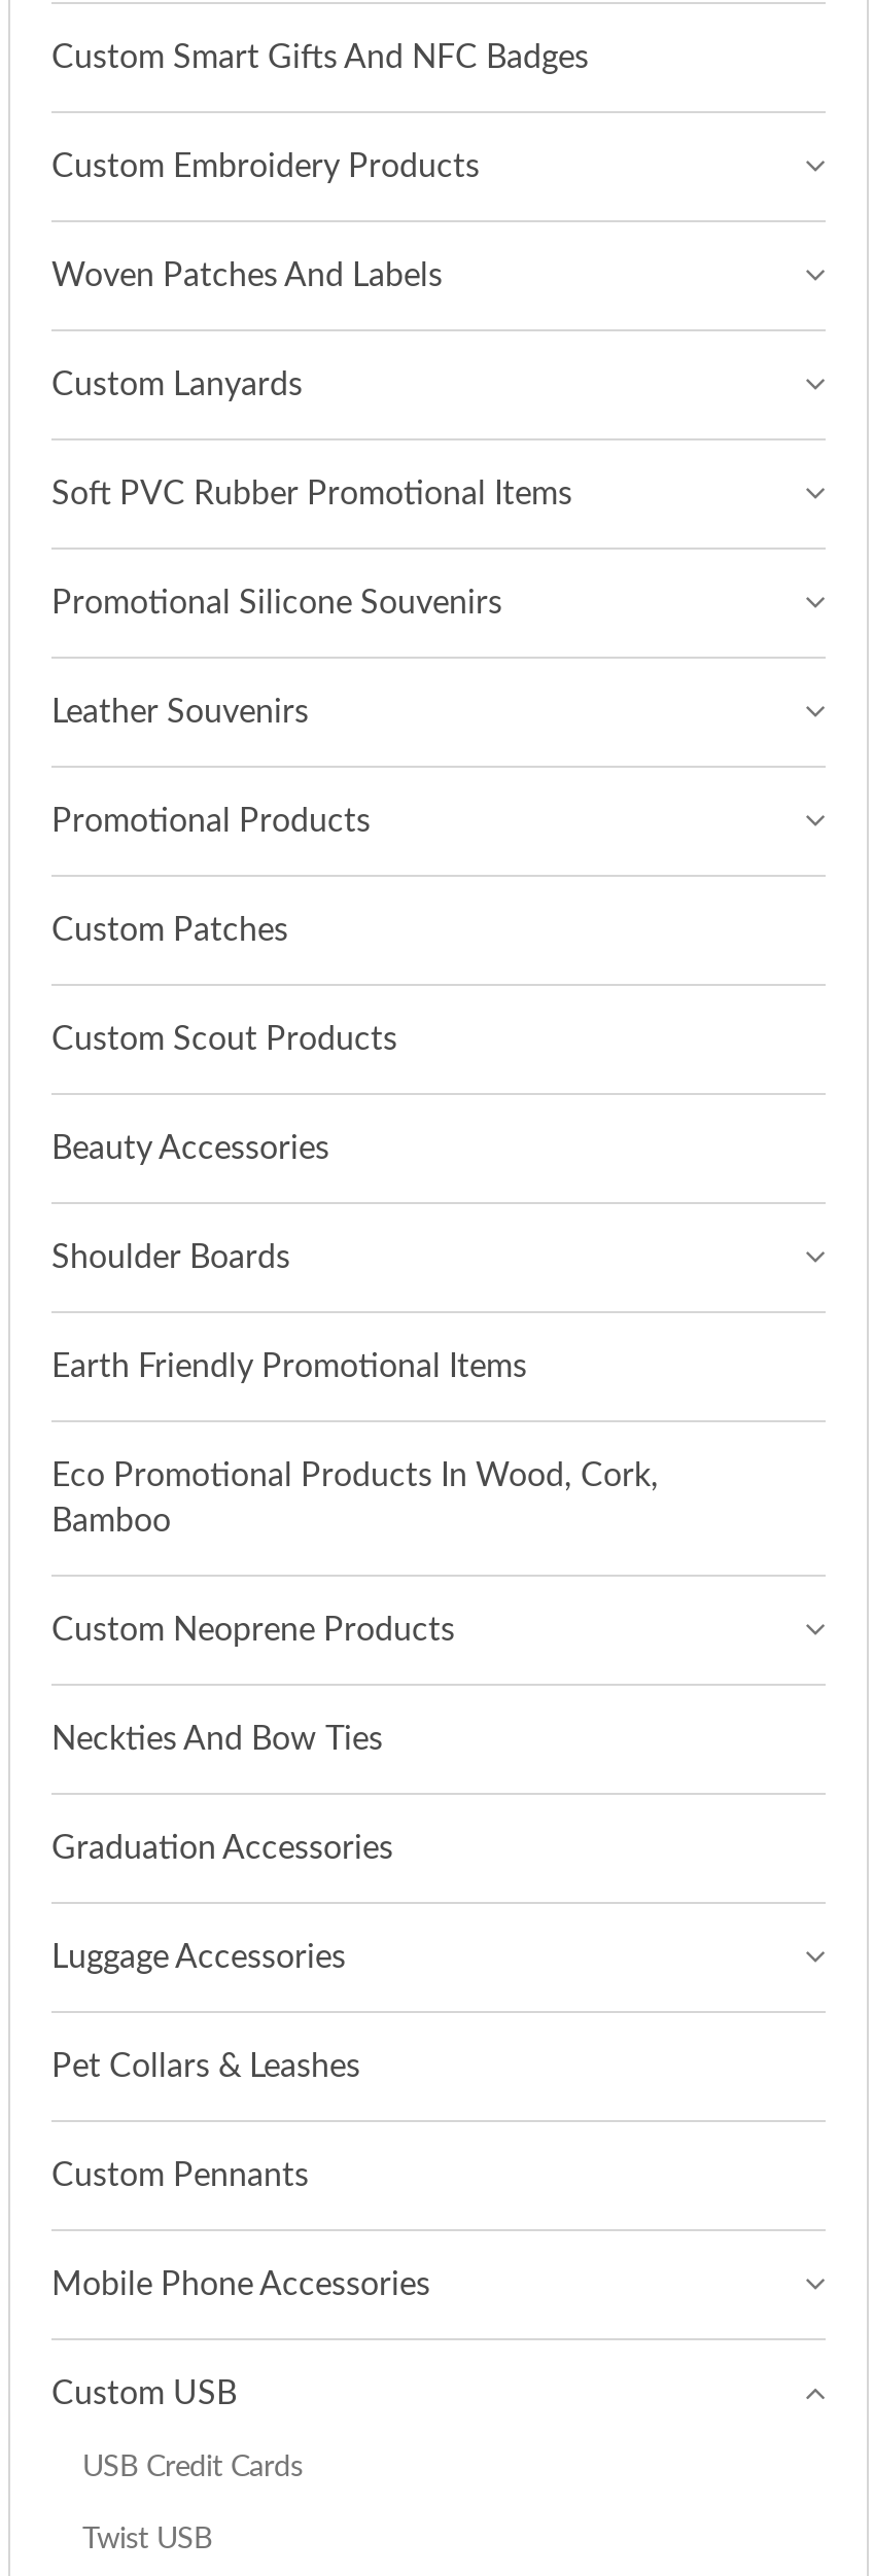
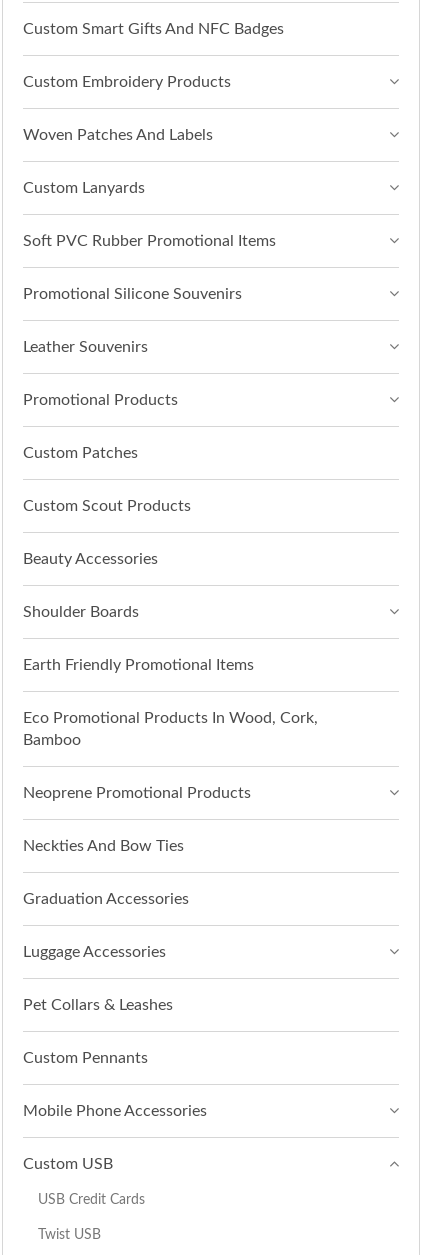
[51,1614,455,1647] Custom Neoprene Products -> [23,785,251,801] Neoprene Promotional Products

